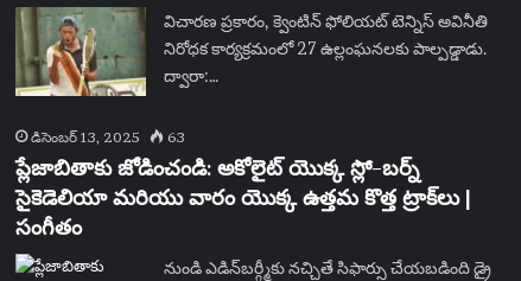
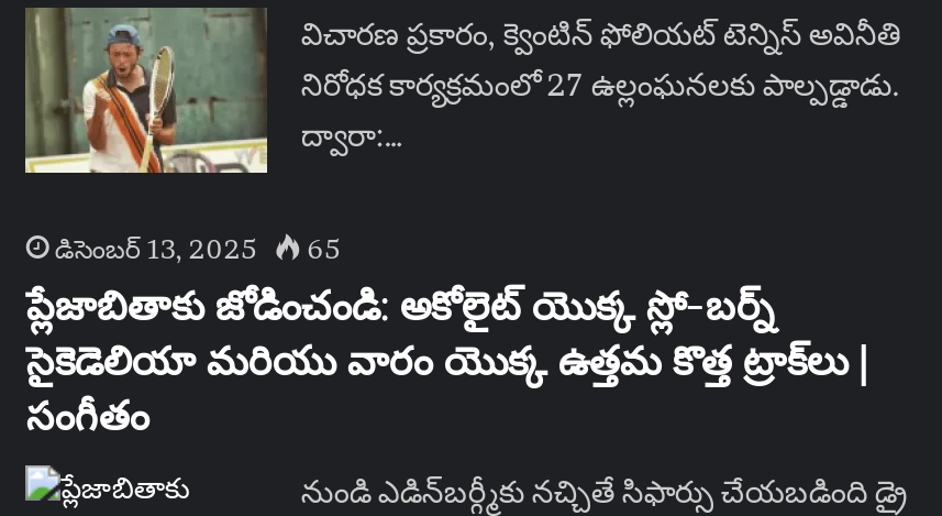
[31,128,185,145] డిసెంబర్ 13, 2025 63 -> [55,231,340,264] డిసెంబర్ 13, 2025 65

